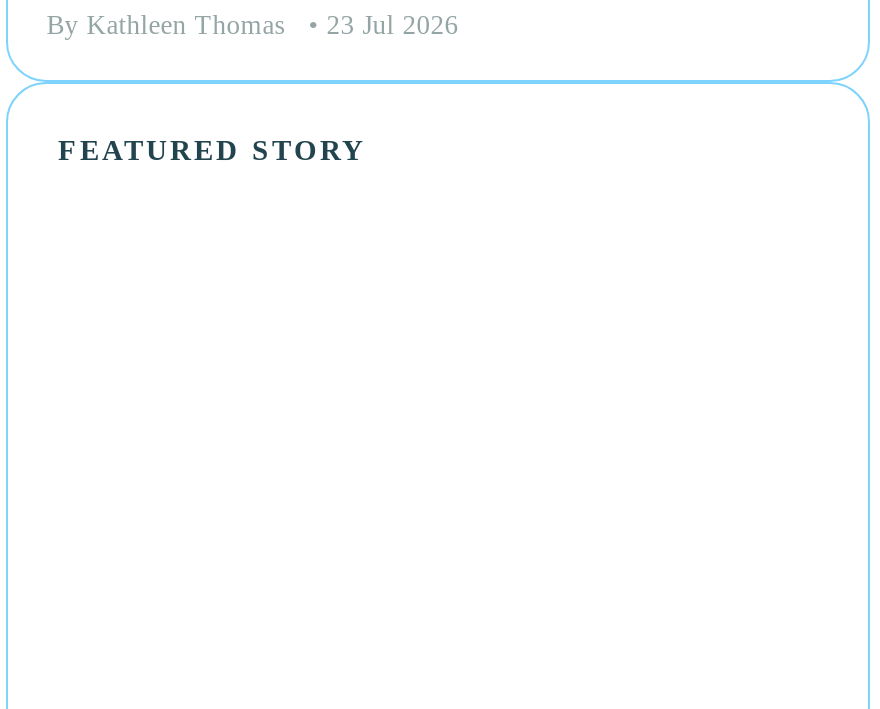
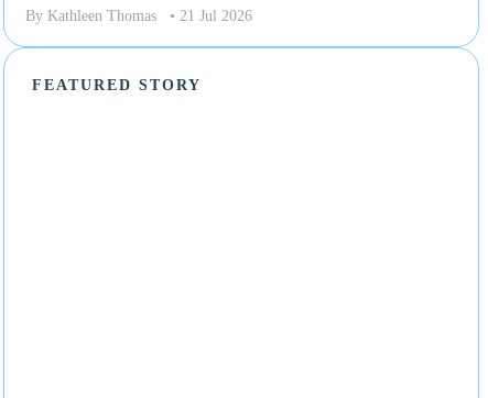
[46,10,458,40] By Kathleen Thomas • 23 Jul 2026 -> [26,7,252,24] By Kathleen Thomas • 21 Jul 2026

